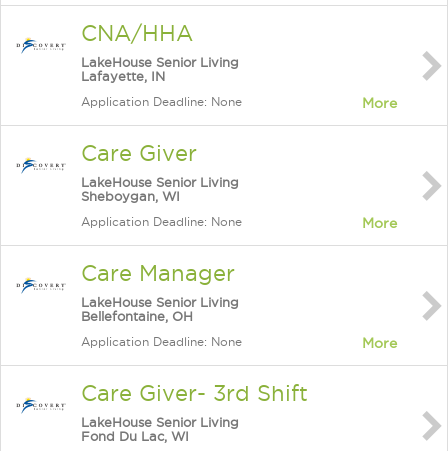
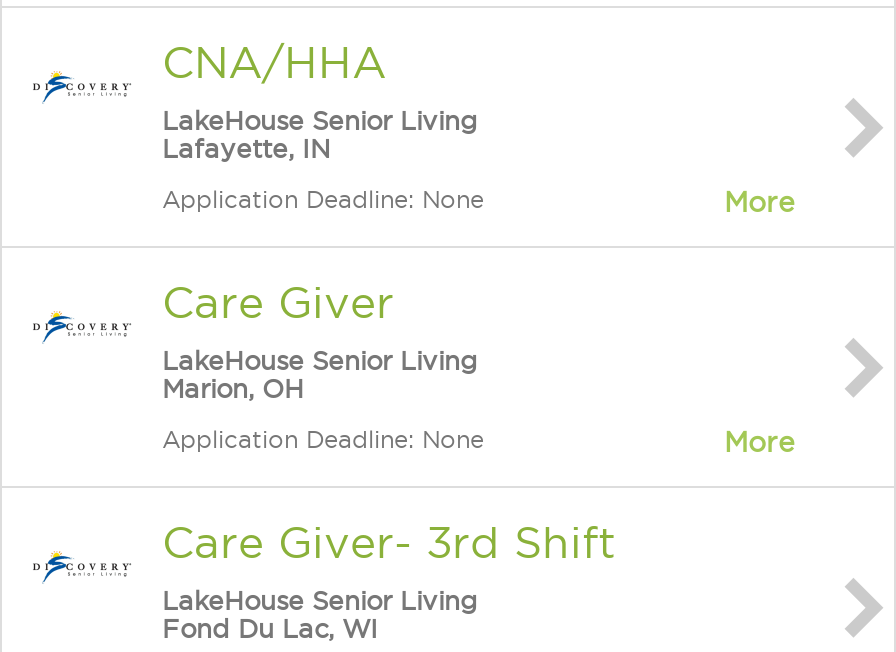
[81,189,397,323] Sheboygan, WI | Application Deadline: None | More | Care Manager | LakeHouse Senior Living | Bellefontaine, OH -> [162,374,304,402] Marion, OH

